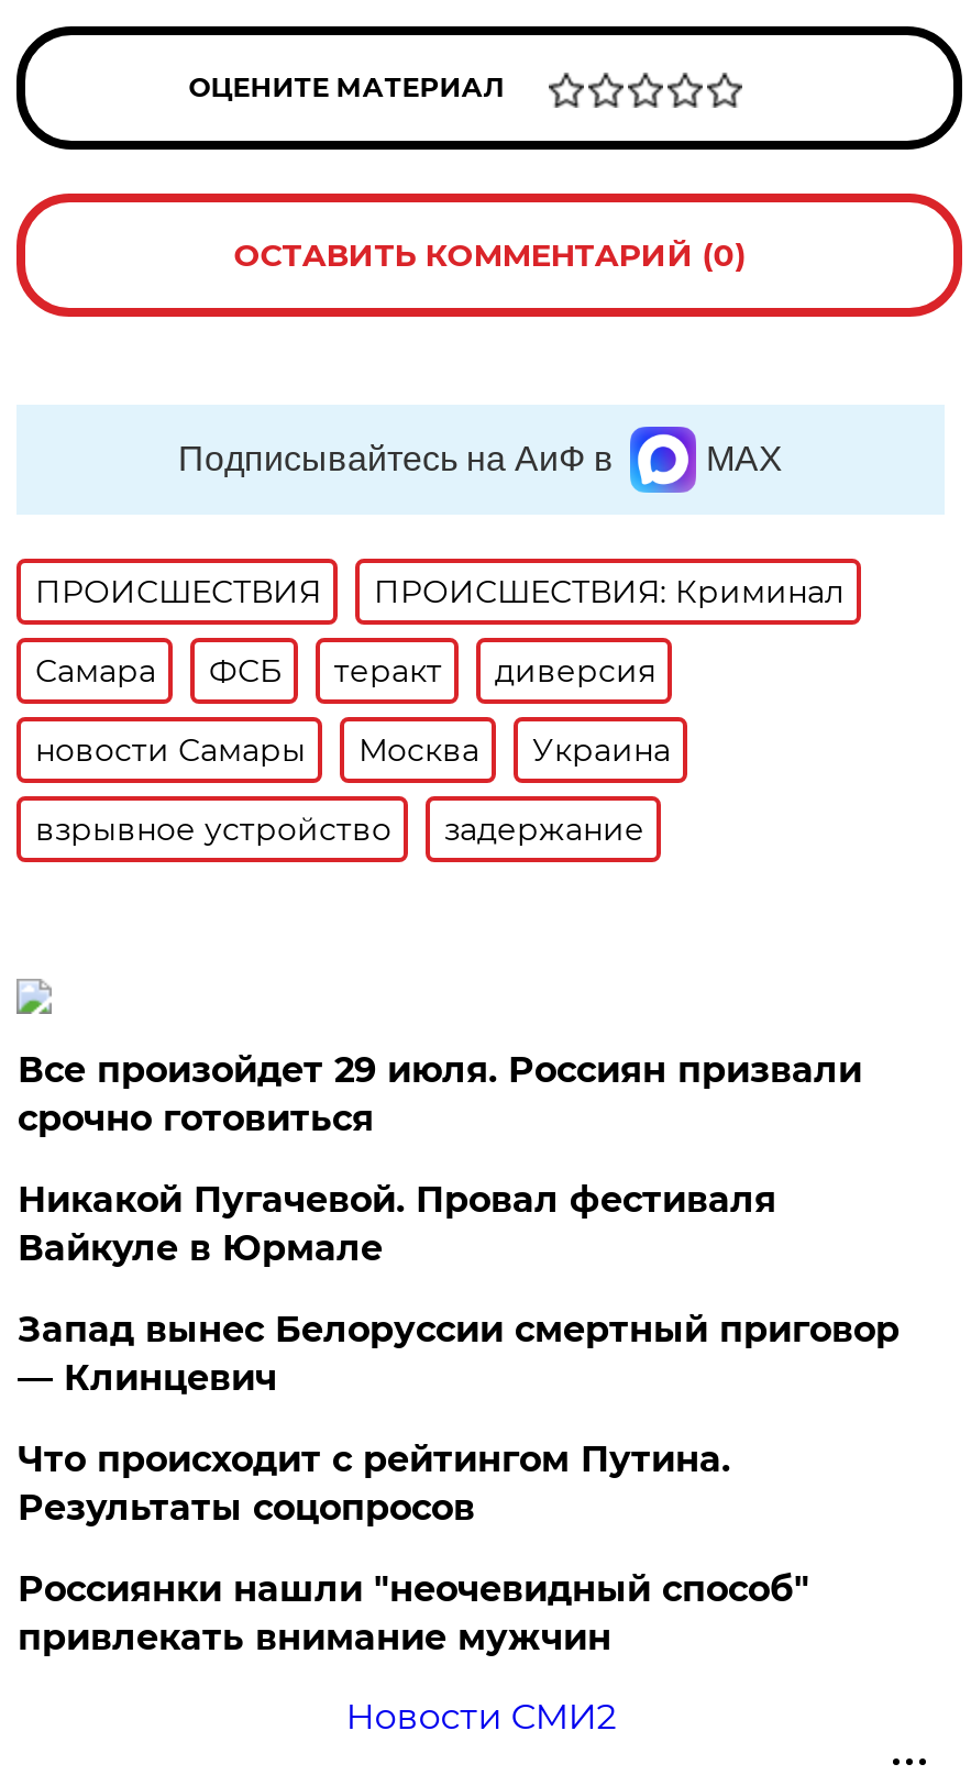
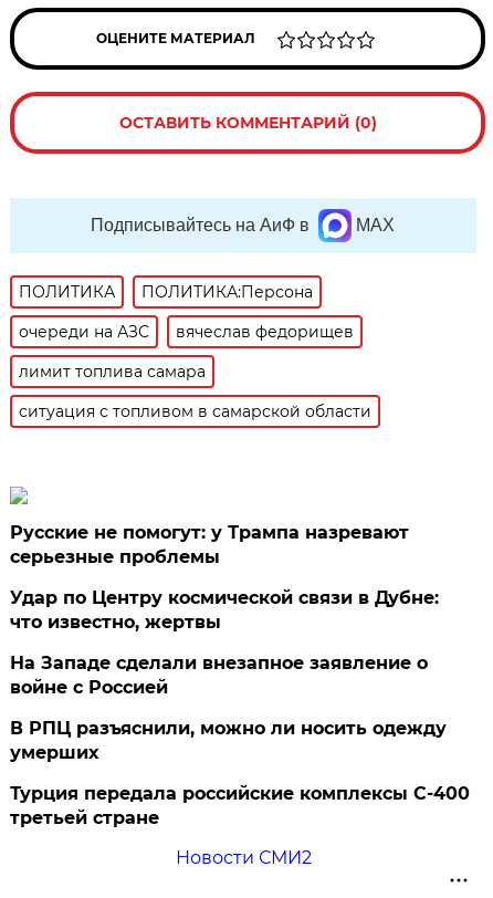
[35,572,844,611] ПРОИСШЕСТВИЯ | ПРОИСШЕСТВИЯ: Криминал -> [19,282,313,302] ПОЛИТИКА | ПОЛИТИКА:Персона
[35,651,655,691] Самара | ФСБ | теракт | диверсия -> [19,322,354,342] очереди на АЗС | вячеслав федорищев
[35,730,671,770] новости Самары | Москва | Украина -> [19,362,206,382] лимит топлива самара
[35,809,644,849] взрывное устройство | задержание -> [19,401,372,421] ситуация с топливом в самарской области
[17,1049,862,1139] Все произойдет 29 июля. Россиян призвали | срочно готовиться -> [10,522,409,567] Русские не помогут: у Трампа назревают | серьезные проблемы
[17,1179,776,1269] Никакой Пугачевой. Провал фестиваля | Вайкуле в Юрмале -> [10,587,439,633] Удар по Центру космической связи в Дубне: | что известно, жертвы
[17,1309,899,1399] Запад вынес Белоруссии смертный приговор | — Клинцевич -> [10,652,428,698] На Западе сделали внезапное заявление о | войне с Россией
[17,1438,730,1529] Что происходит с рейтингом Путина. | Результаты соцопросов -> [10,718,447,763] В РПЦ разъяснили, можно ли носить одежду | умерших
[17,1568,809,1658] Россиянки нашли "неочевидный способ" | привлекать внимание мужчин -> [10,783,470,828] Турция передала российские комплексы С-400 | третьей стране

